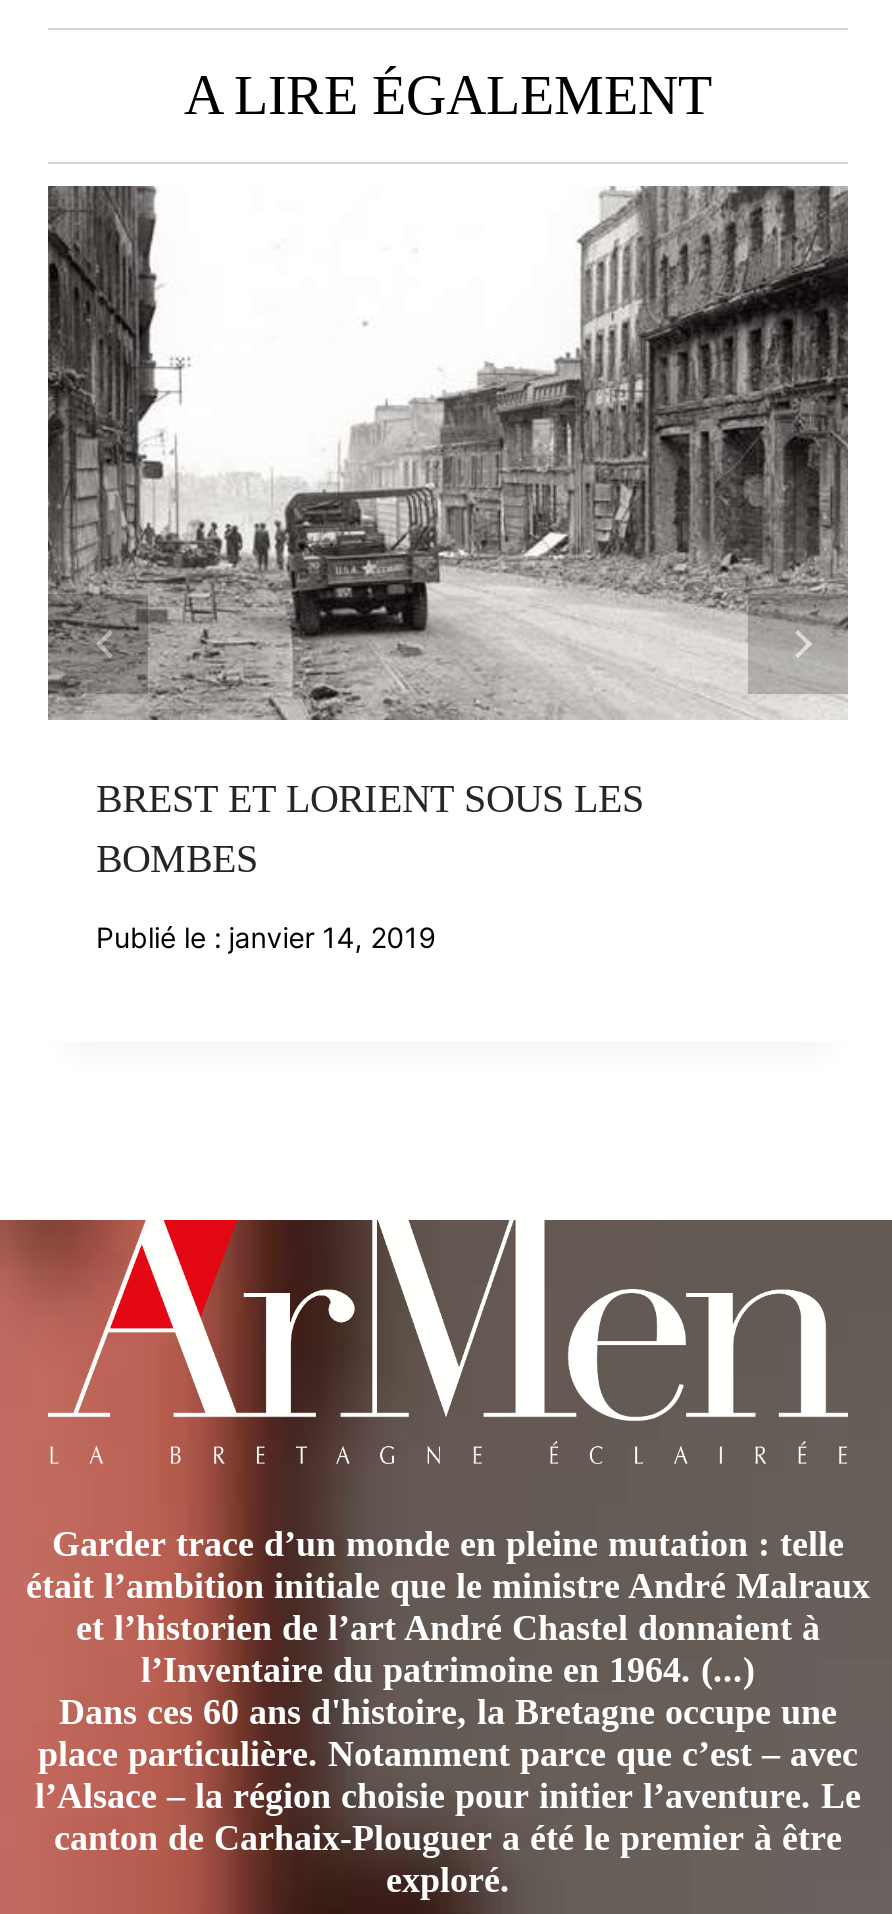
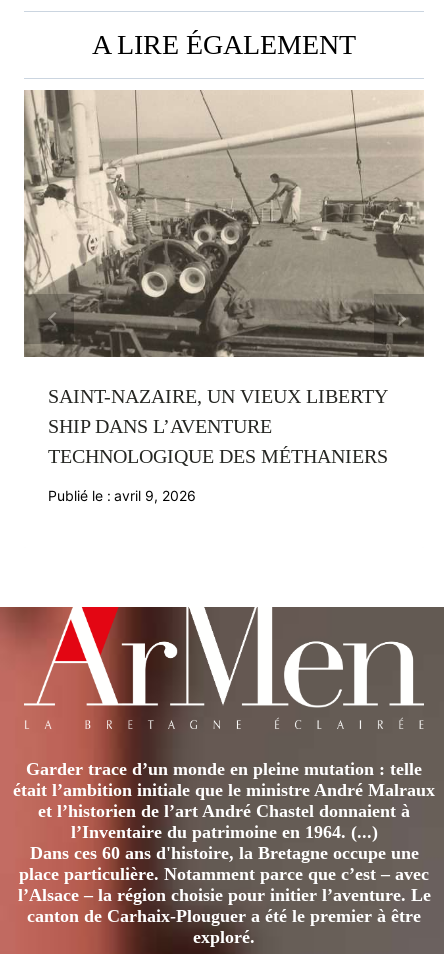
[46,184,850,880] [image] | BREST ET LORIENT SOUS LES | BOMBES -> [23,89,425,467] [image] | SAINT-NAZAIRE, UN VIEUX LIBERTY | SHIP DANS L’AVENTURE | TECHNOLOGIQUE DES MÉTHANIERS
[96,920,436,954] Publié le : janvier 14, 2019 -> [48,487,196,504] Publié le : avril 9, 2026

